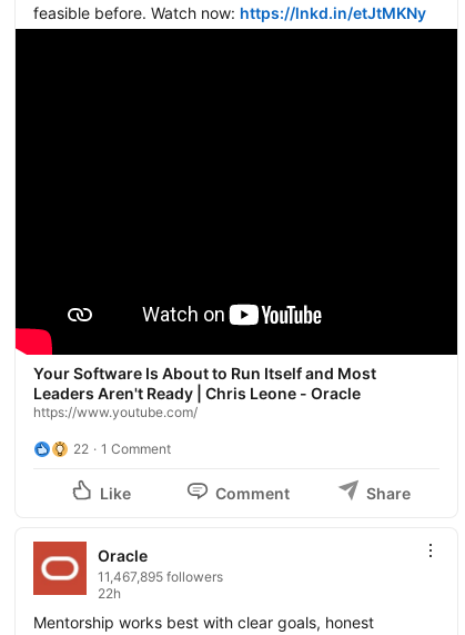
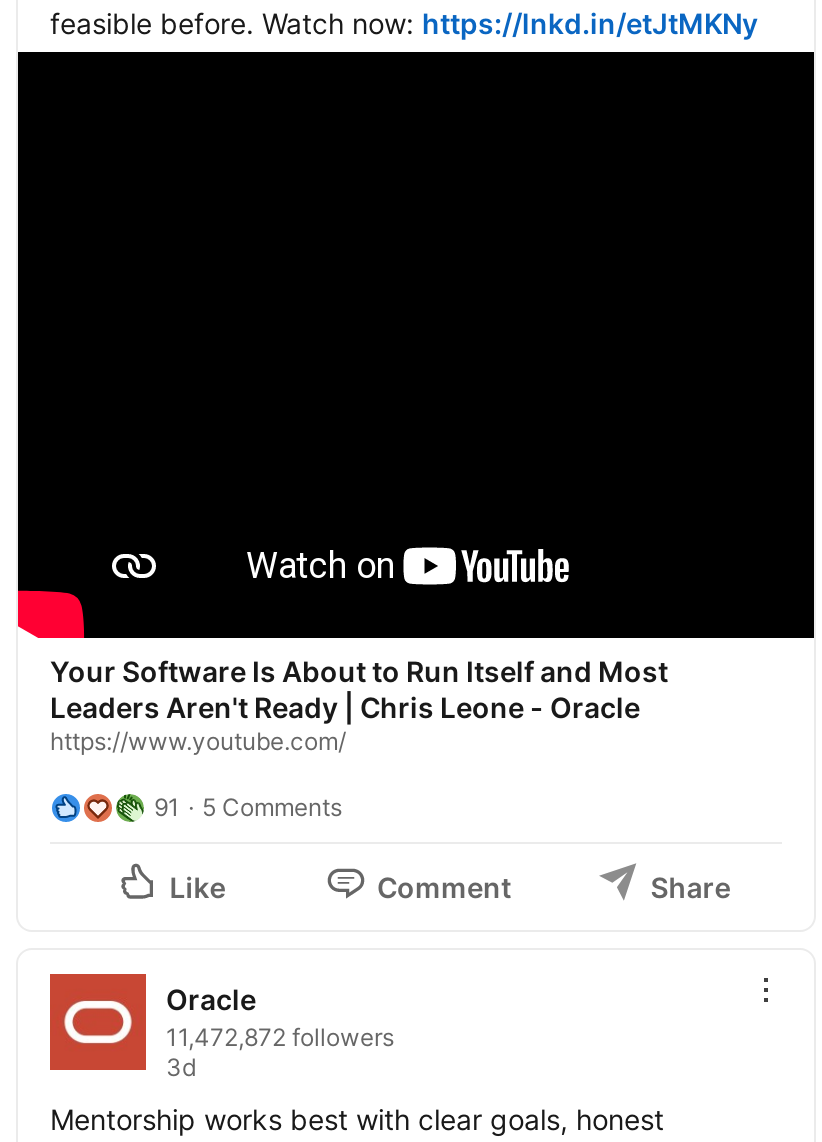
[73,440,171,457] 22 | 1 Comment -> [154,792,342,822] 91 | 5 Comments
[98,568,223,602] 11,467,895 followers | 22h -> [166,1022,394,1082] 11,472,872 followers | 3d

